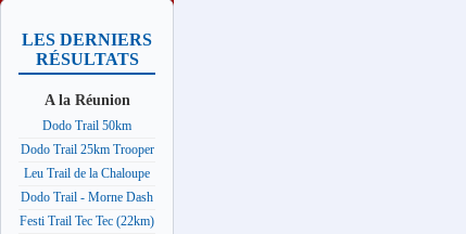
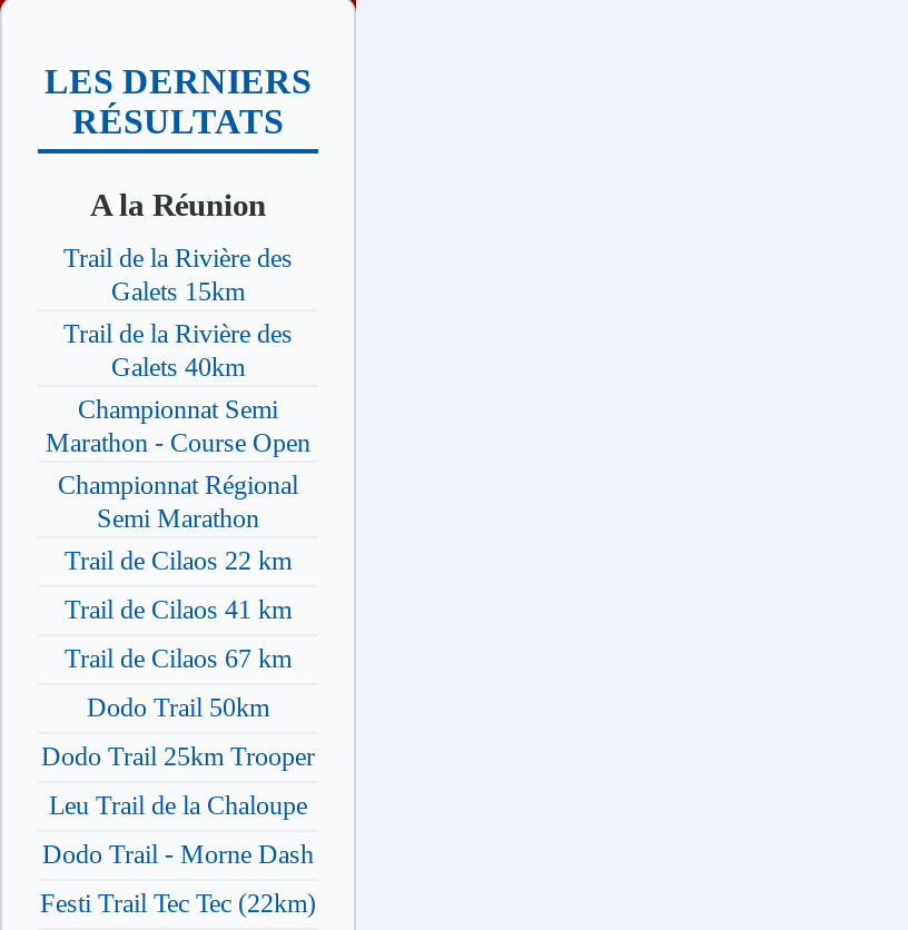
none -> [46,243,310,675] Trail de la Rivière des | Galets 15km | Trail de la Rivière des | Galets 40km | Championnat Semi | Marathon - Course Open | Championnat Régional | Semi Marathon | Trail de Cilaos 22 km | Trail de Cilaos 41 km | Trail de Cilaos 67 km

